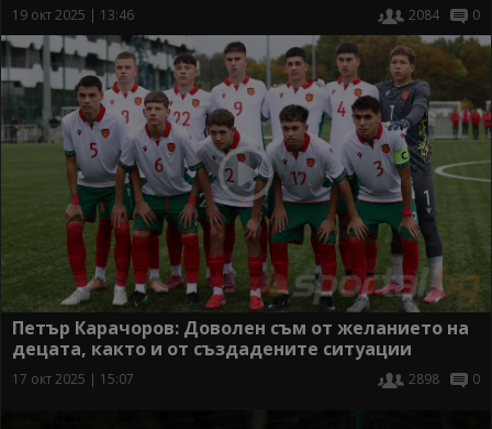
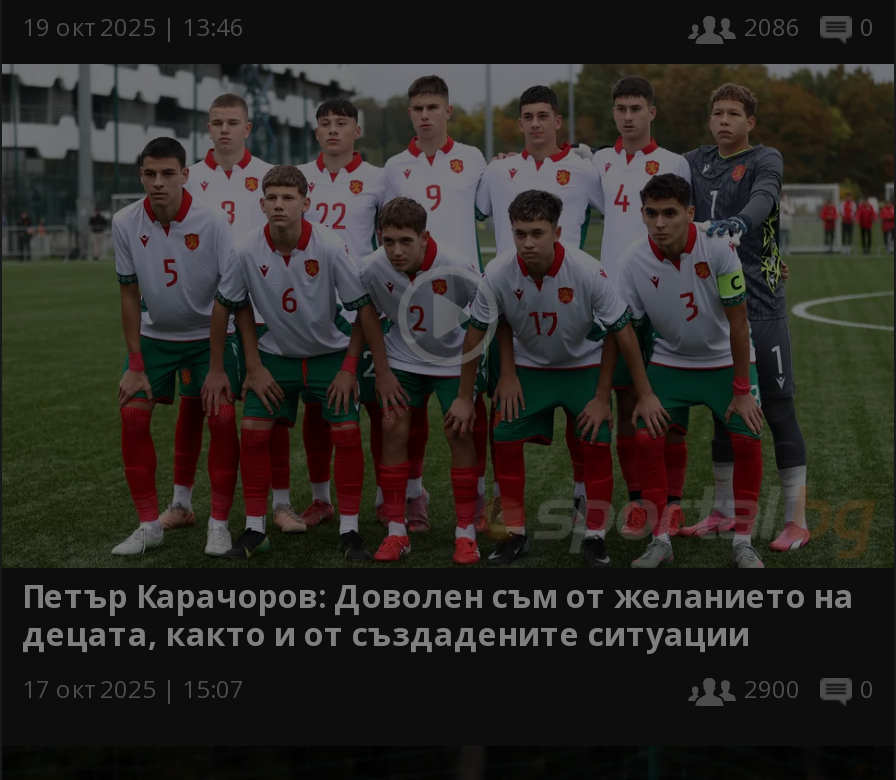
[409,6,480,25] 2084 0 -> [744,11,874,45] 2086 0
[409,369,480,388] 2898 0 -> [744,671,874,705] 2900 0

